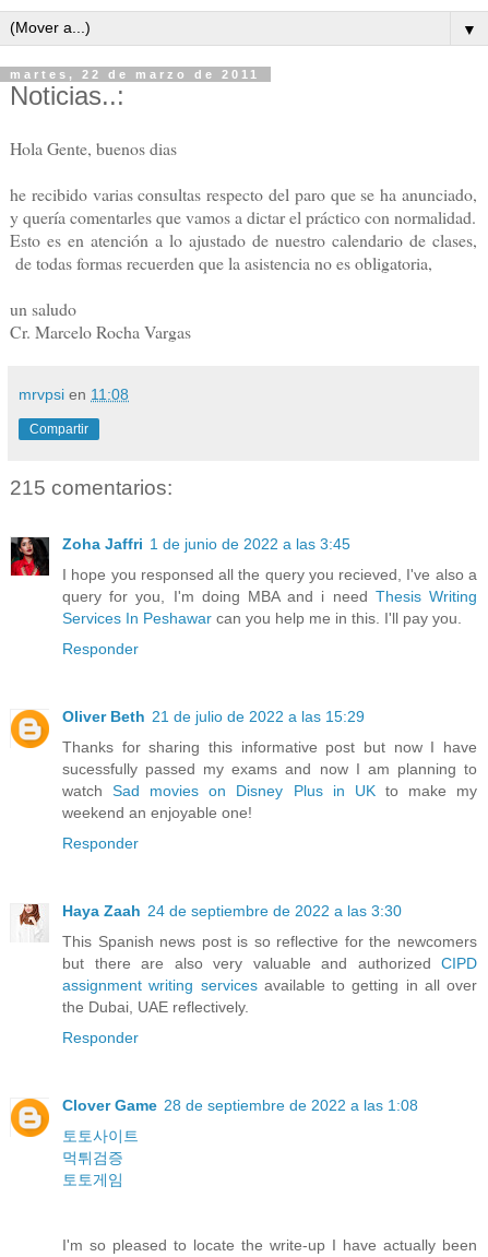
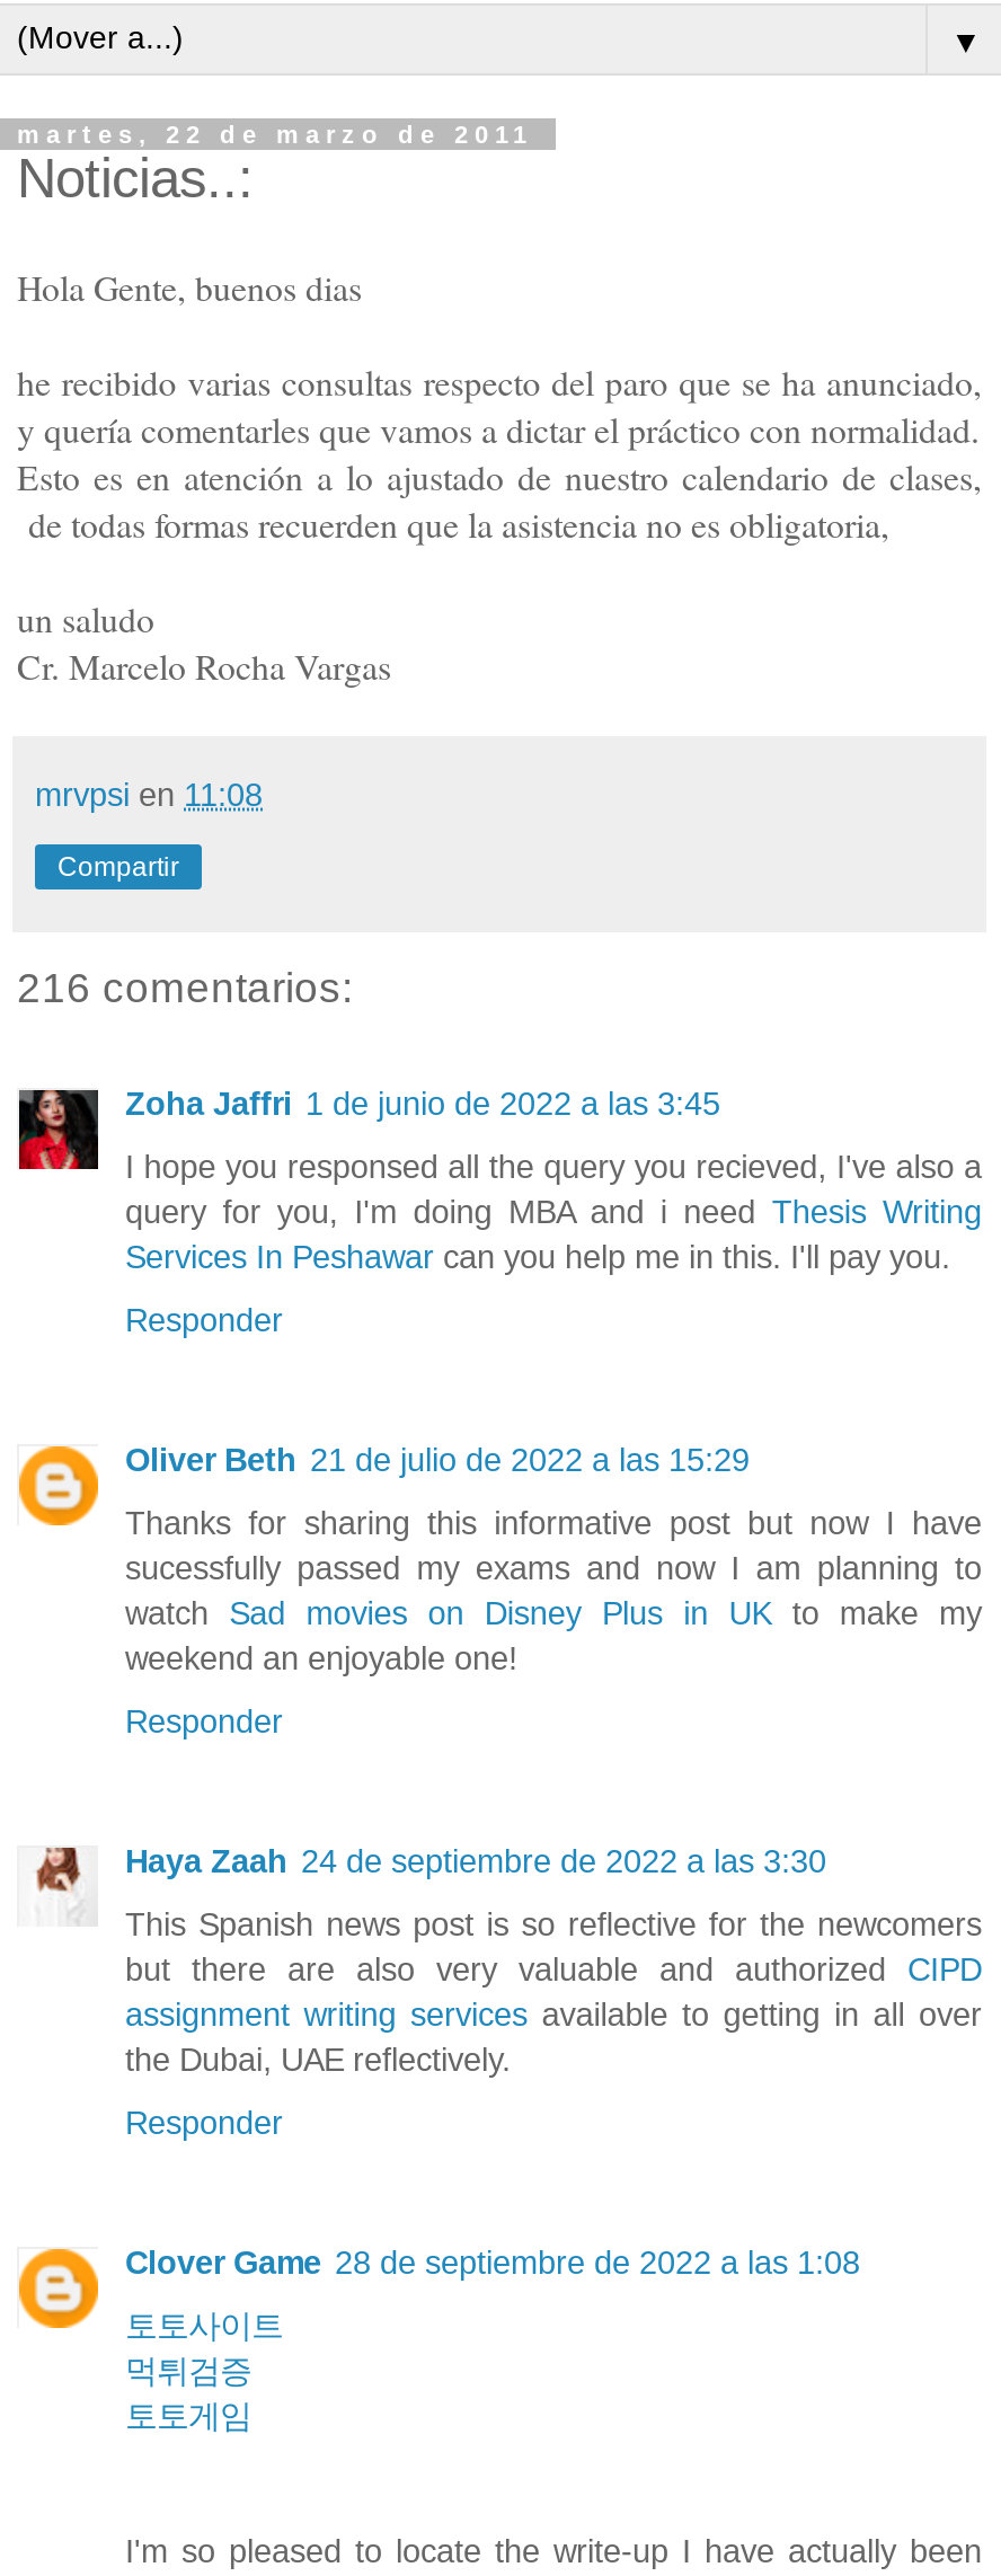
[10,476,172,499] 215 comentarios: -> [17,963,353,1011] 216 comentarios:

